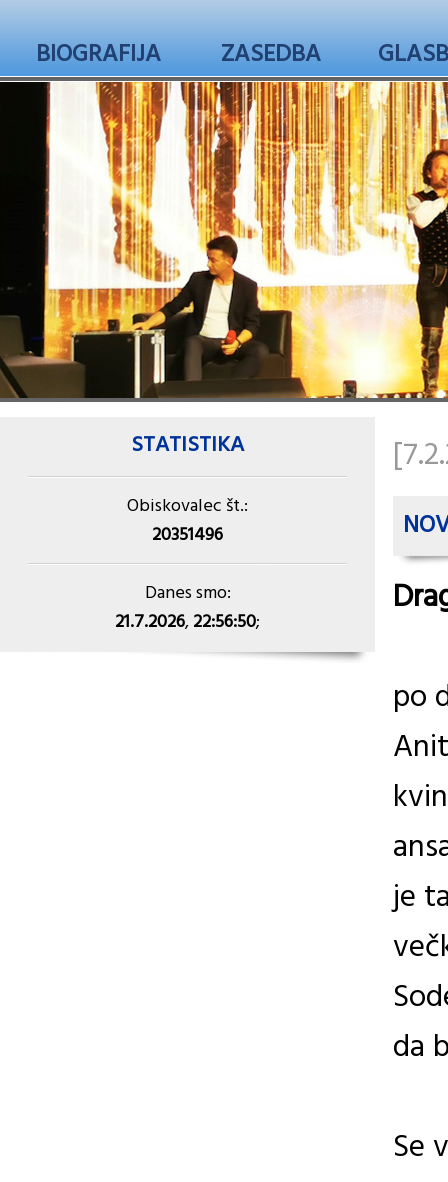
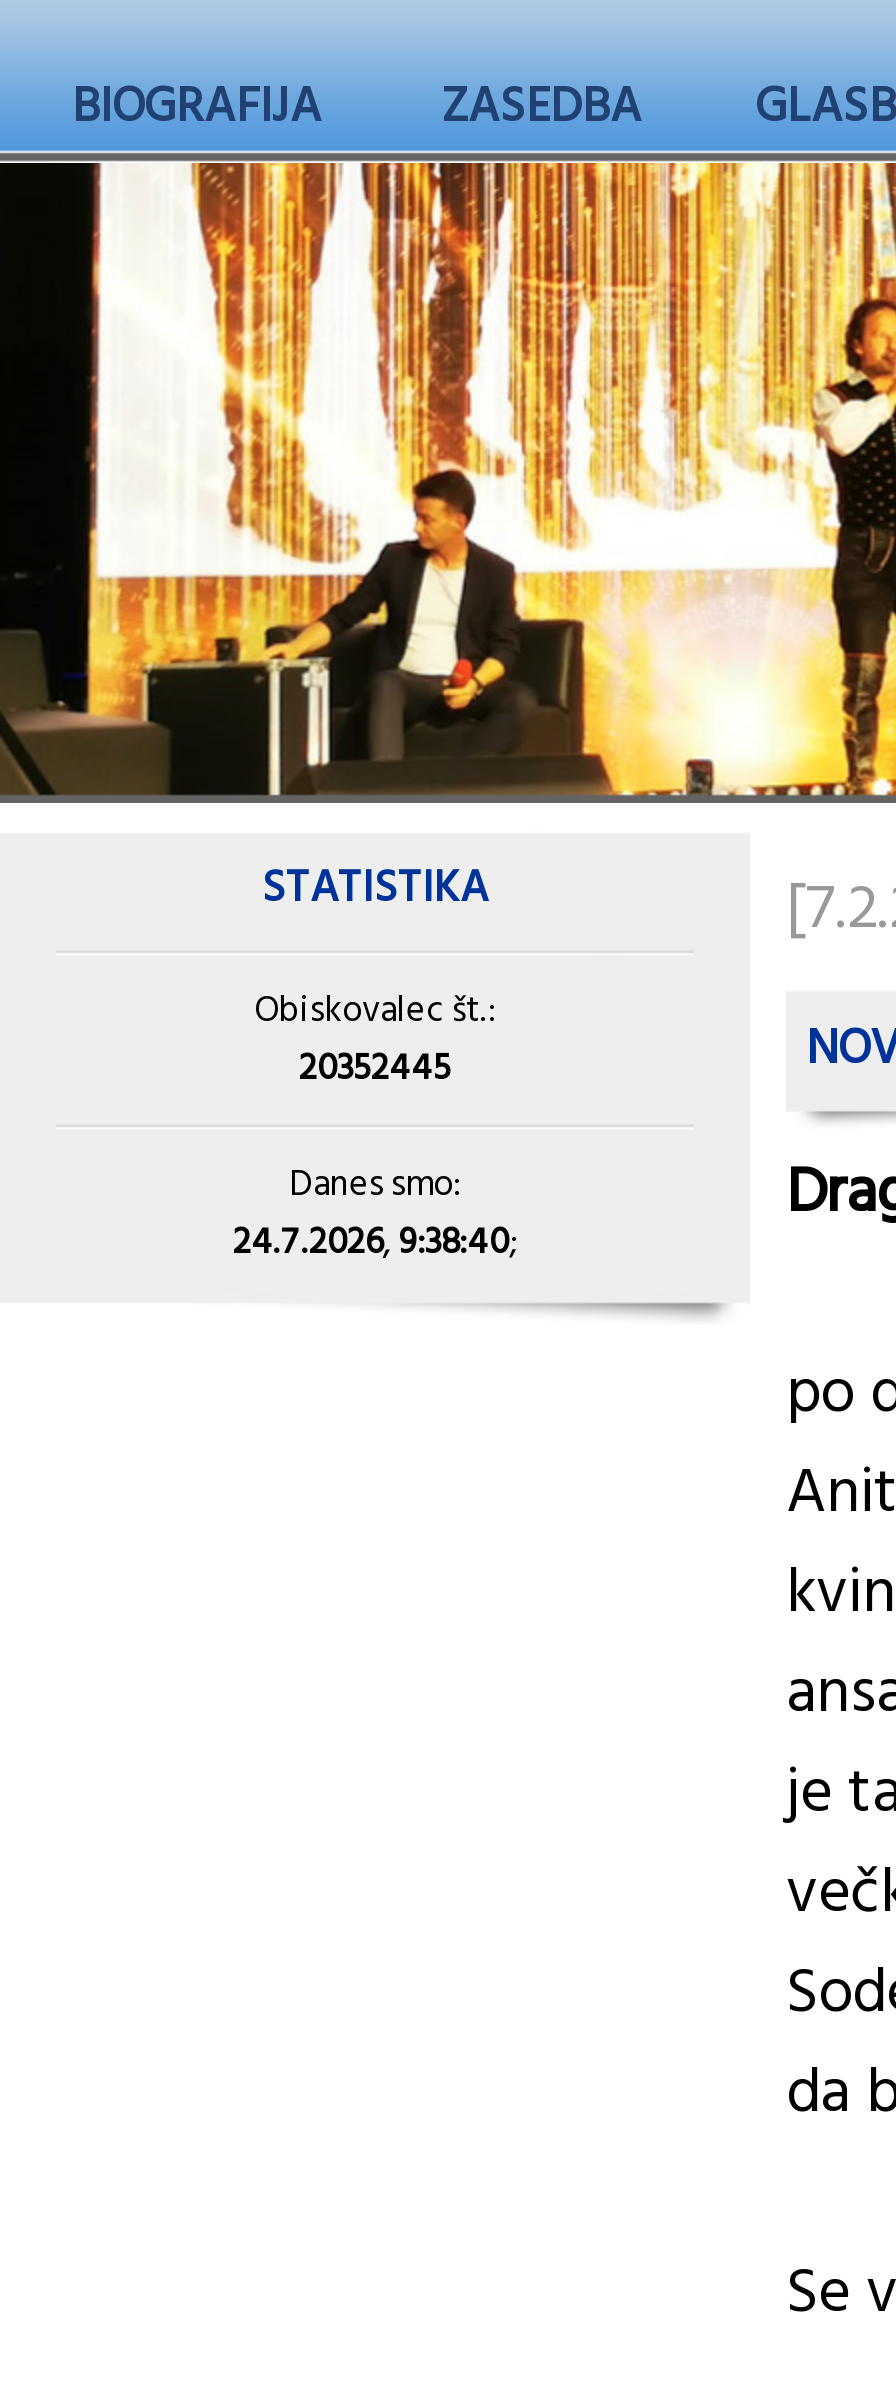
[152,521,223,550] 20351496 -> [299,1041,451,1099] 20352445
[115,608,260,637] 21.7.2026, 22:56:50; -> [233,1215,517,1273] 24.7.2026, 9:38:40;

